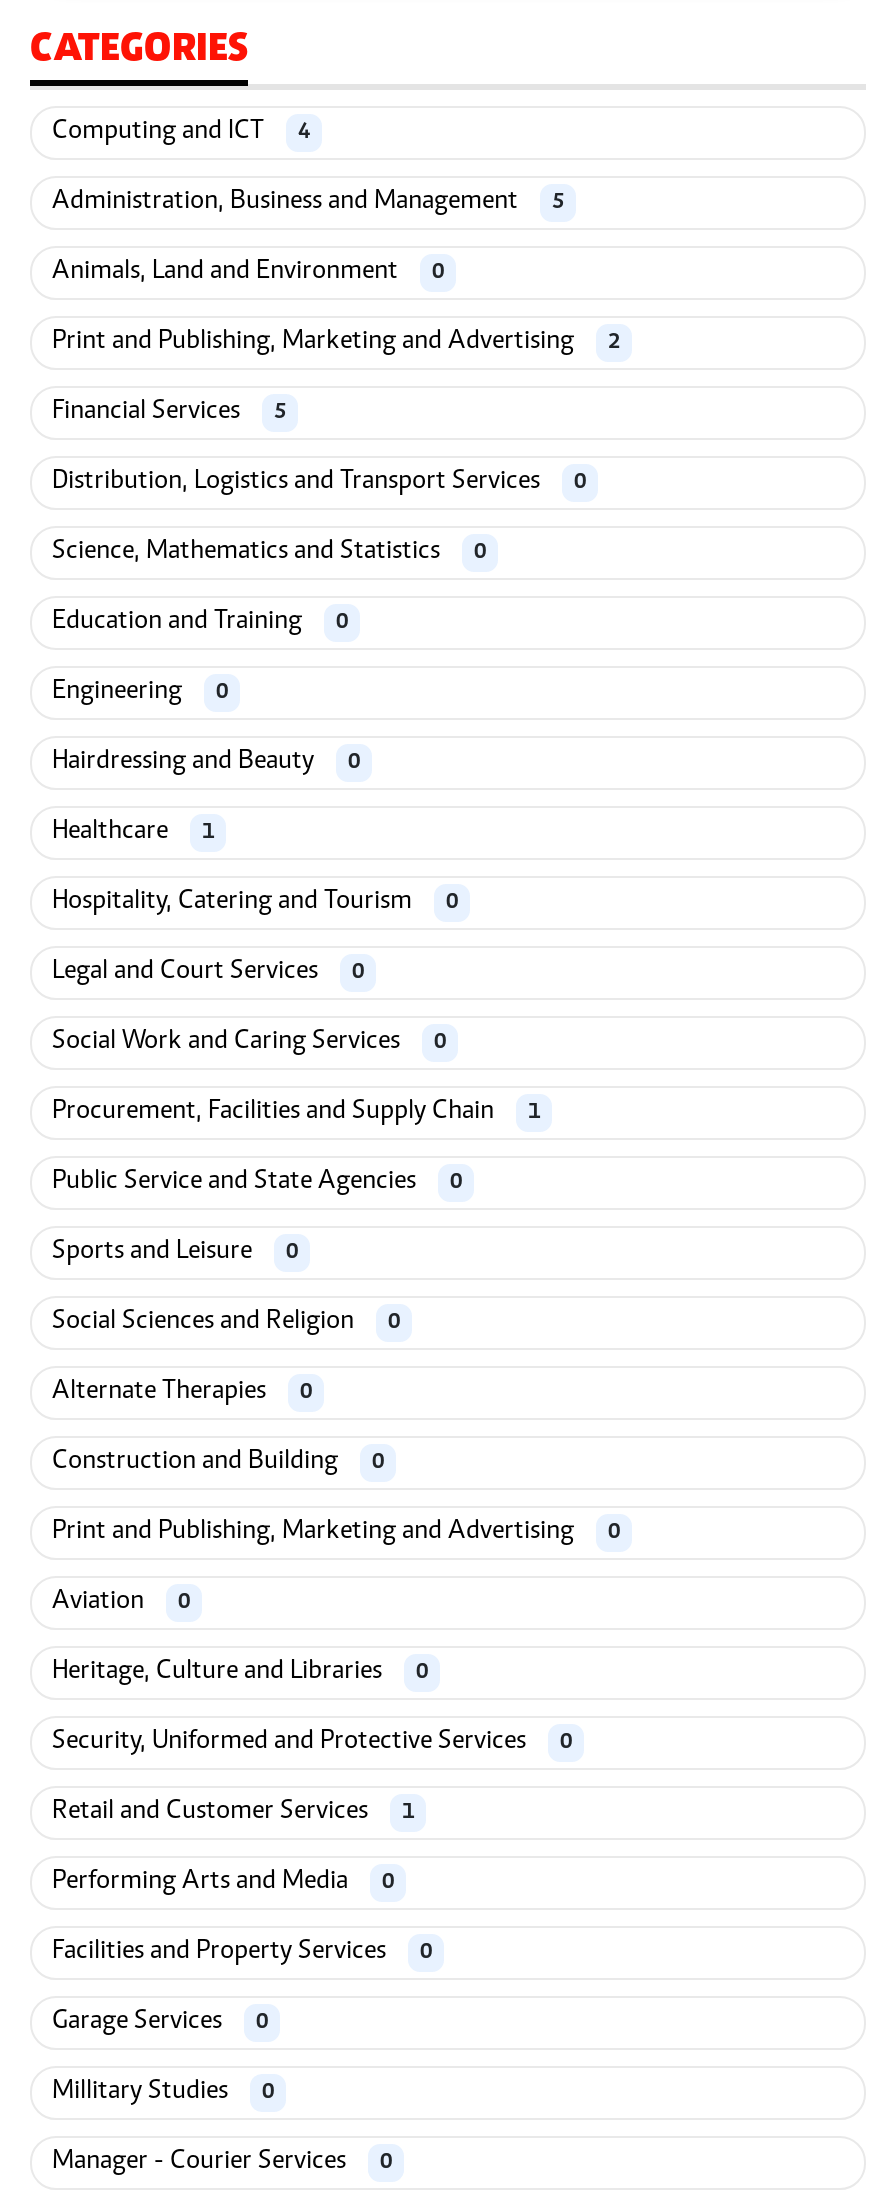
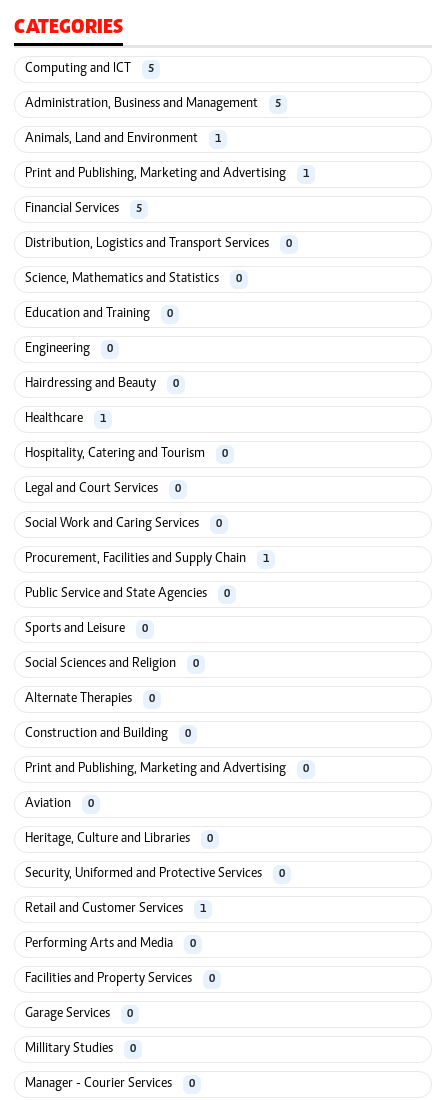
[52,119,310,147] Computing and ICT 4 -> [25,61,154,75] Computing and ICT 5
[52,259,444,287] Animals, Land and Environment 0 -> [25,131,221,145] Animals, Land and Environment 1
[52,329,620,357] Print and Publishing, Marketing and Advertising 2 -> [25,166,309,180] Print and Publishing, Marketing and Advertising 1

